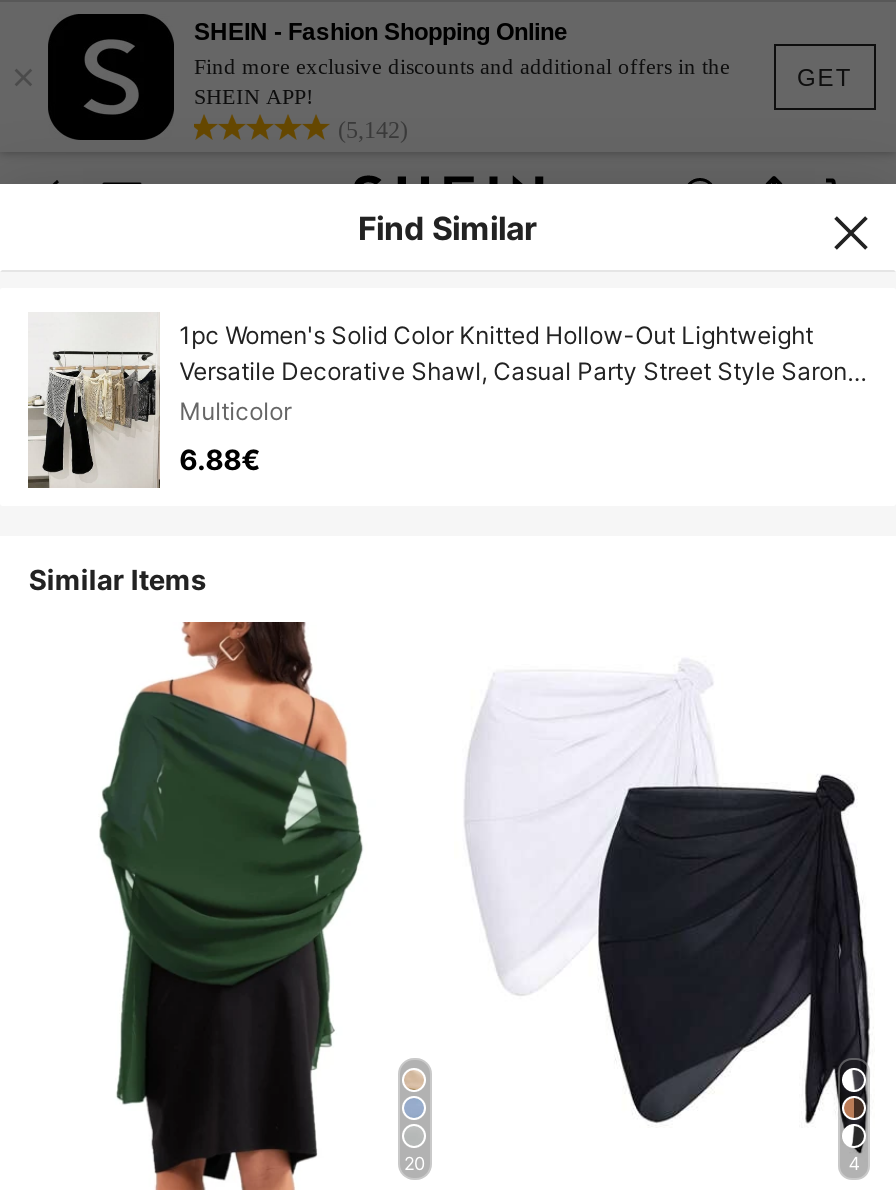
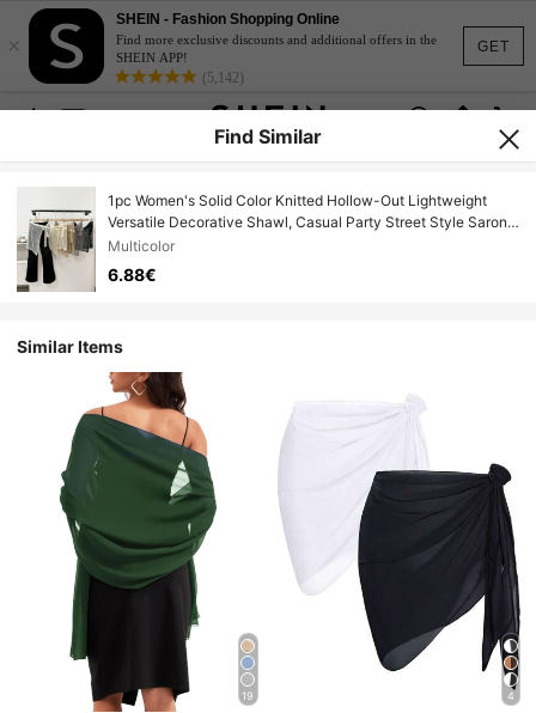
[404,1151,426,1173] 20 -> [242,689,254,702] 19

